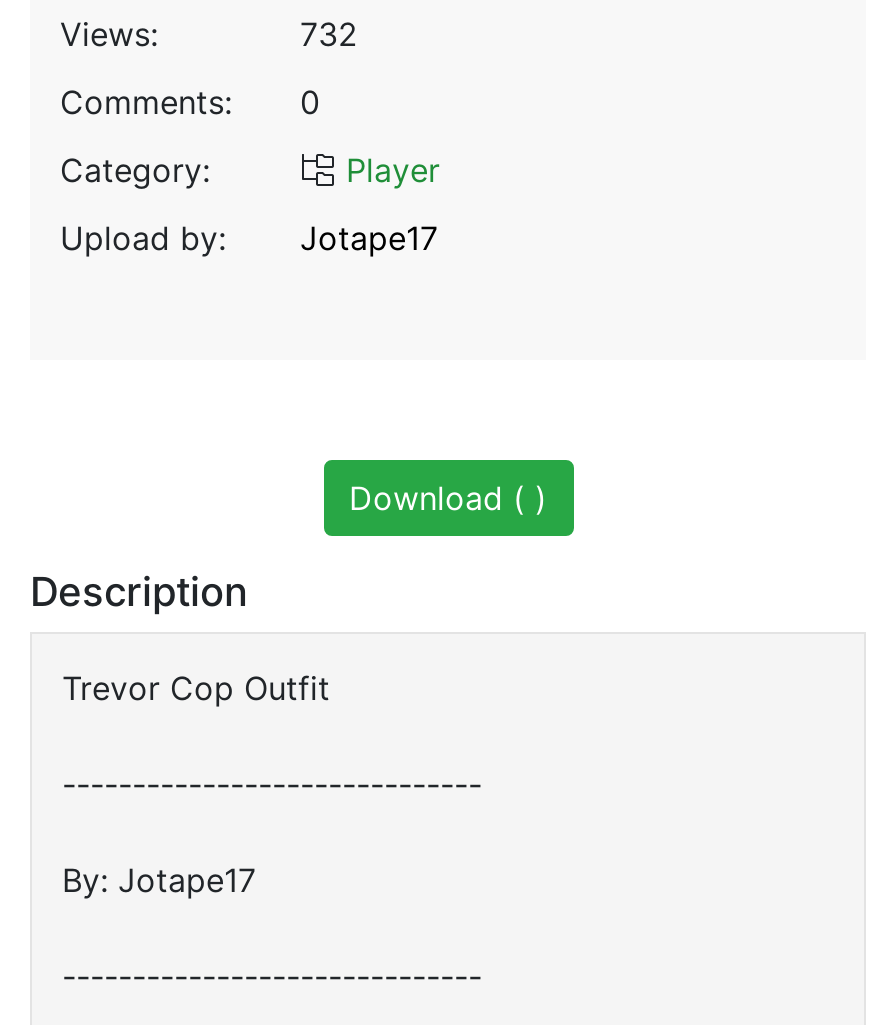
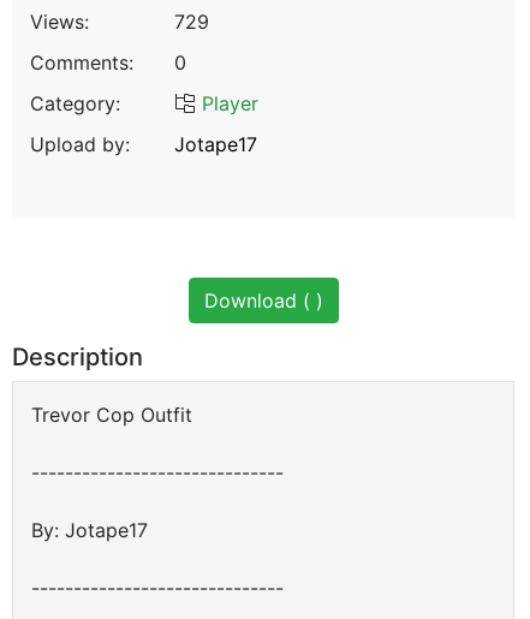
[300,14,358,54] 732 -> [174,9,209,33] 729

